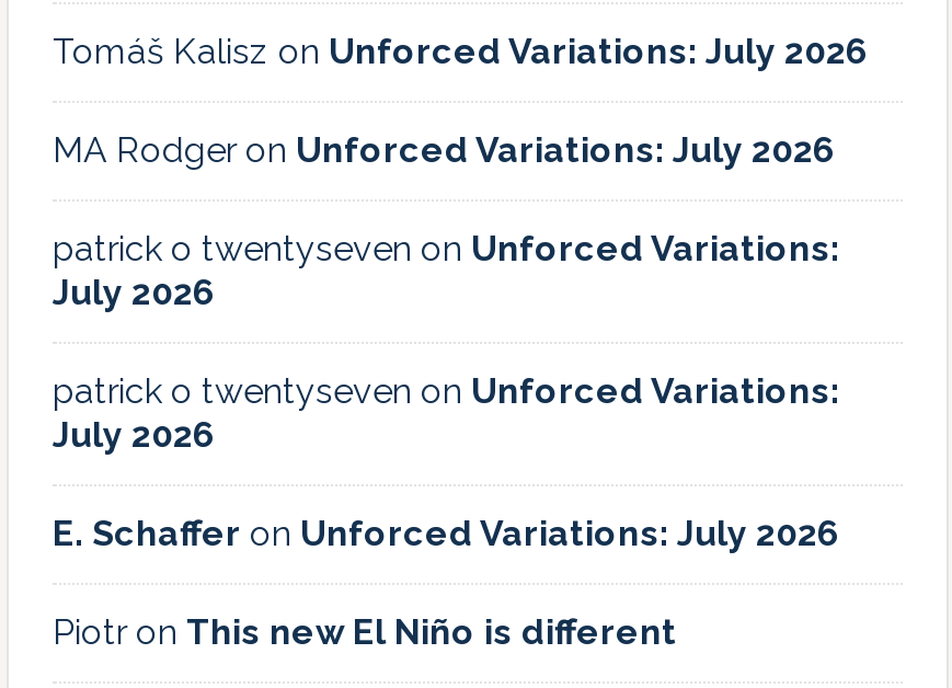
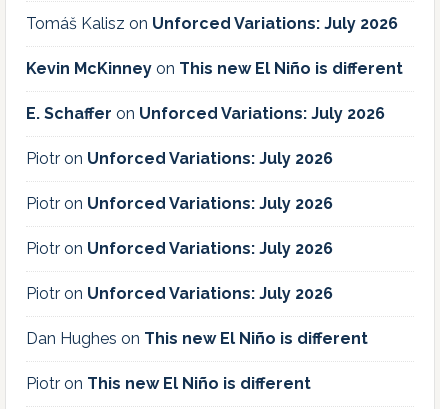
[53,130,839,456] MA Rodger on Unforced Variations: July 2026 | patrick o twentyseven on Unforced Variations: | July 2026 | patrick o twentyseven on Unforced Variations: | July 2026 -> [26,59,403,78] Kevin McKinney on This new El Niño is different
moved [53,513,839,555] -> [26,104,385,123]: E. Schaffer on Unforced Variations: July 2026
none -> [26,149,368,348] Piotr on Unforced Variations: July 2026 | Piotr on Unforced Variations: July 2026 | Piotr on Unforced Variations: July 2026 | Piotr on Unforced Variations: July 2026 | Dan Hughes on This new El Niño is different

